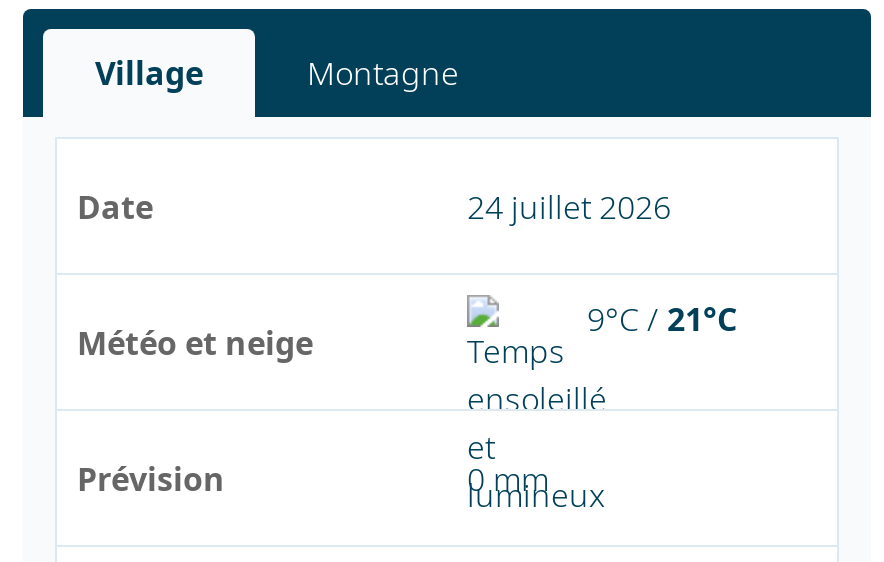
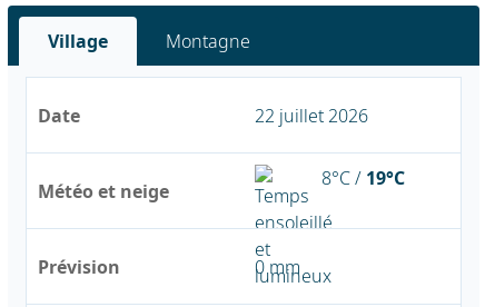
[467,185,671,229] 24 juillet 2026 -> [255,103,368,128] 22 juillet 2026
[587,297,737,341] 9°C / 21°C -> [321,166,405,190] 8°C / 19°C

